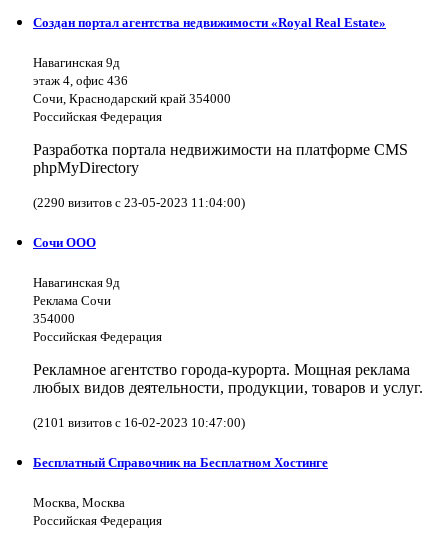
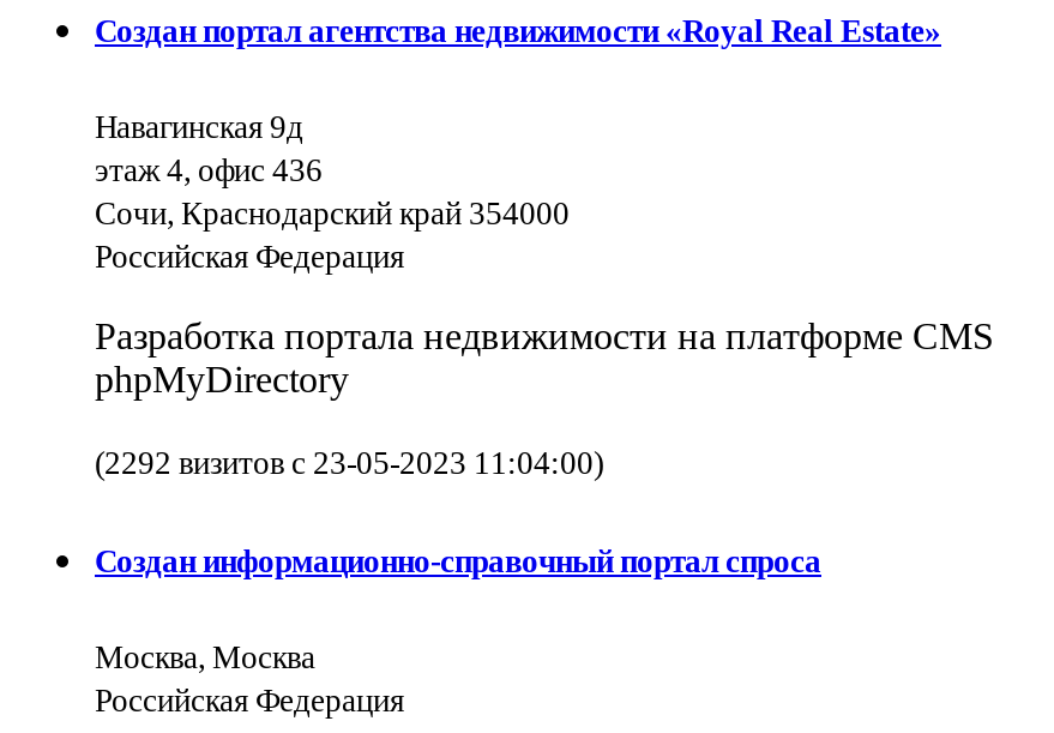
[33,195,423,470] (2290 визитов с 23-05-2023 11:04:00) | Сочи ООО | Навагинская 9д | Реклама Сочи | 354000 | Российская Федерация | Рекламное агентство города-курорта. Мощная реклама | любых видов деятельности, продукции, товаров и услуг. | (2101 визитов с 16-02-2023 10:47:00) | Бесплатный Справочник на Бесплатном Хостинге -> [95,446,821,578] (2292 визитов с 23-05-2023 11:04:00) | Создан информационно-справочный портал спроса

